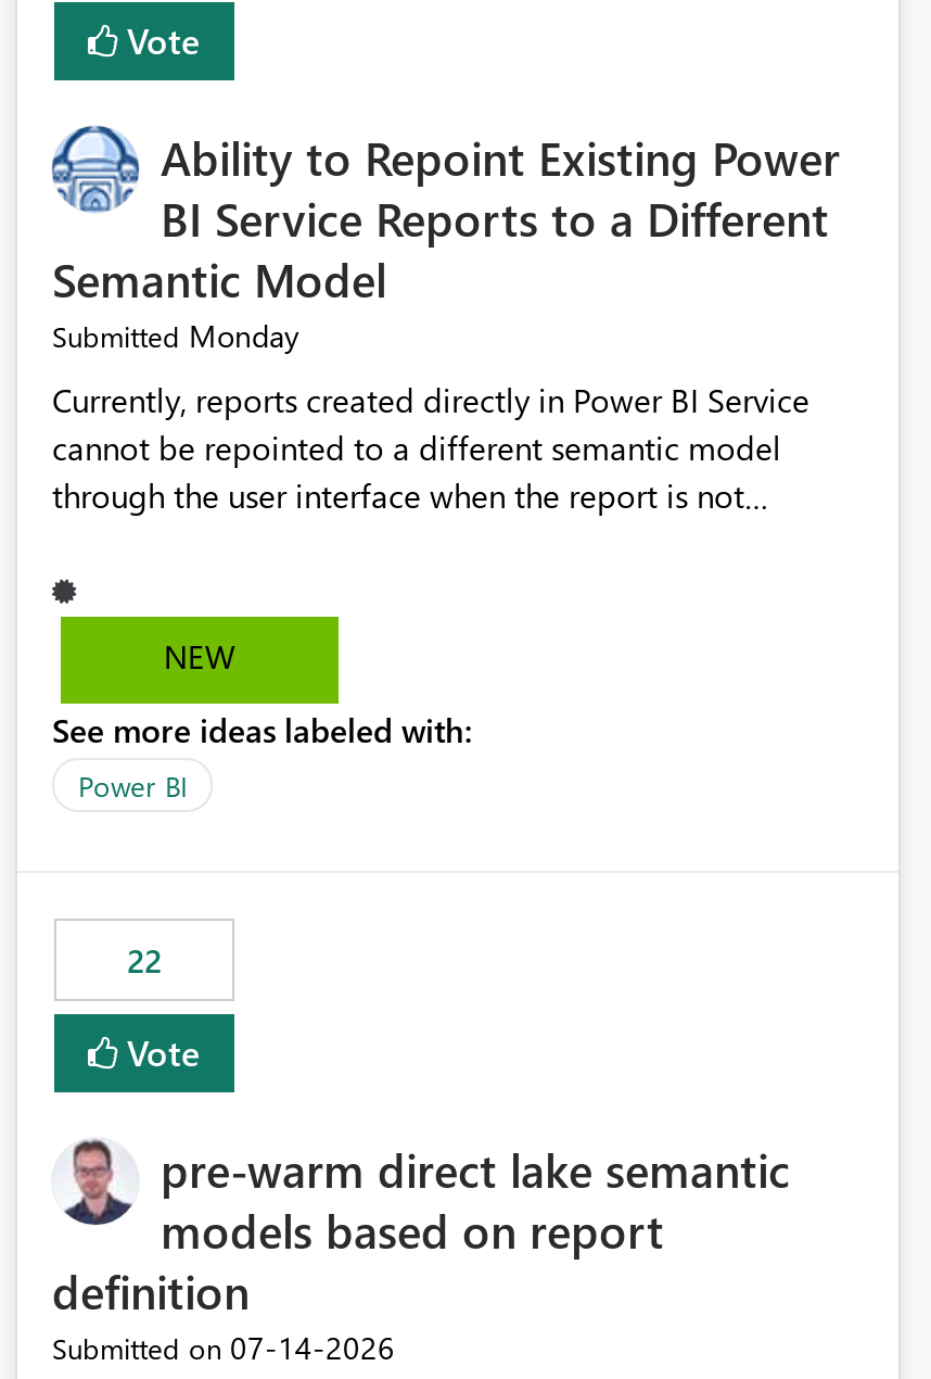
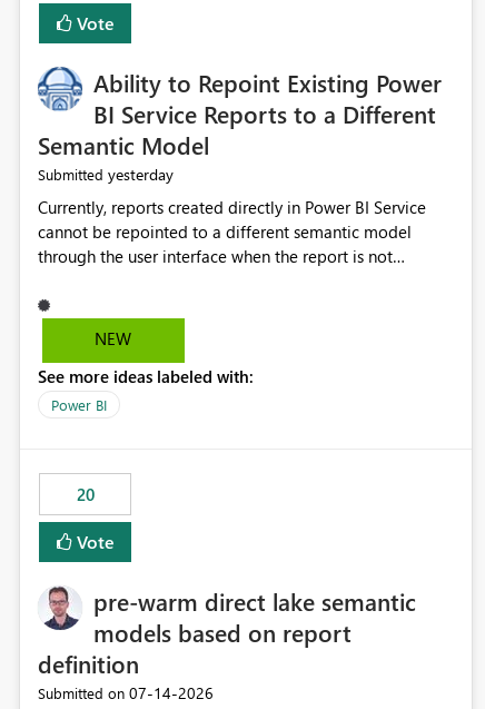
[52,316,299,357] Submitted Monday -> [38,164,174,185] Submitted yesterday
[127,939,162,982] 22 -> [76,484,94,506] 20

